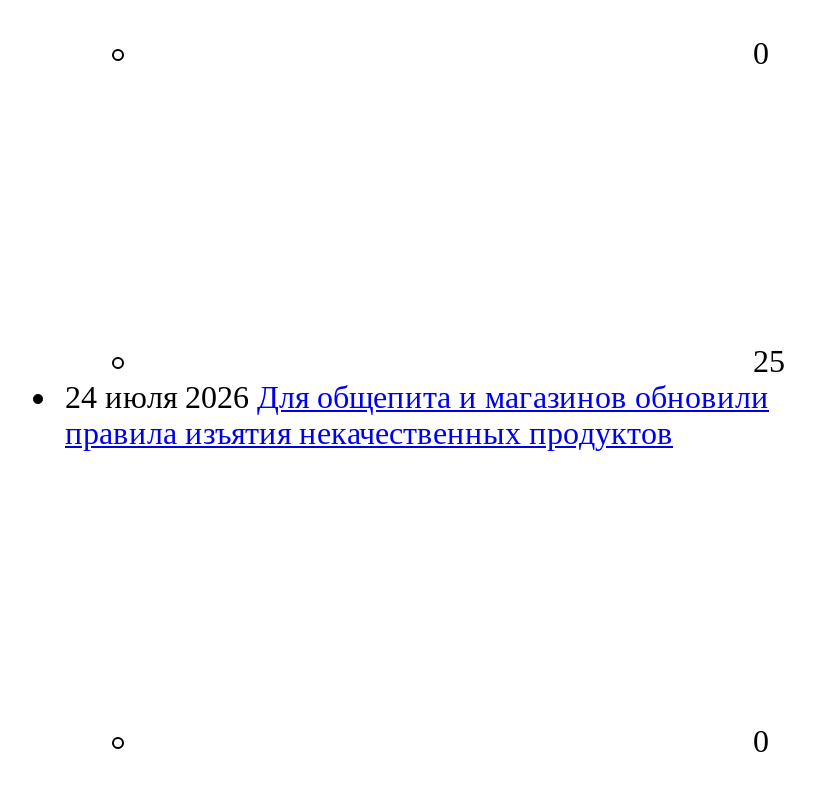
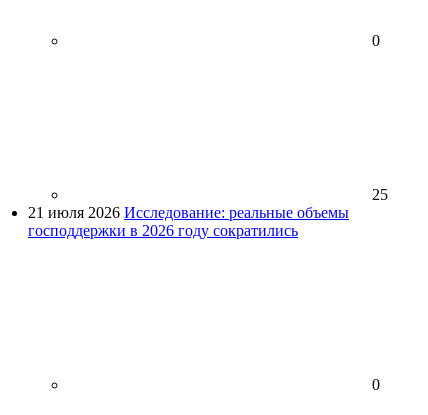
[65,379,769,449] 24 июля 2026 Для общепита и магазинов обновили | правила изъятия некачественных продуктов -> [28,203,349,238] 21 июля 2026 Исследование: реальные объемы | господдержки в 2026 году сократились

